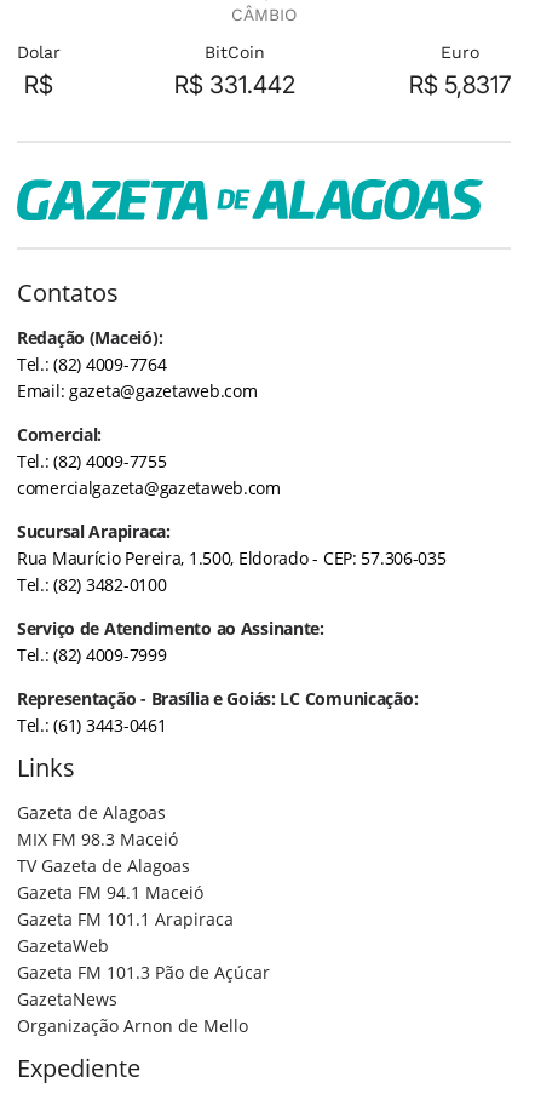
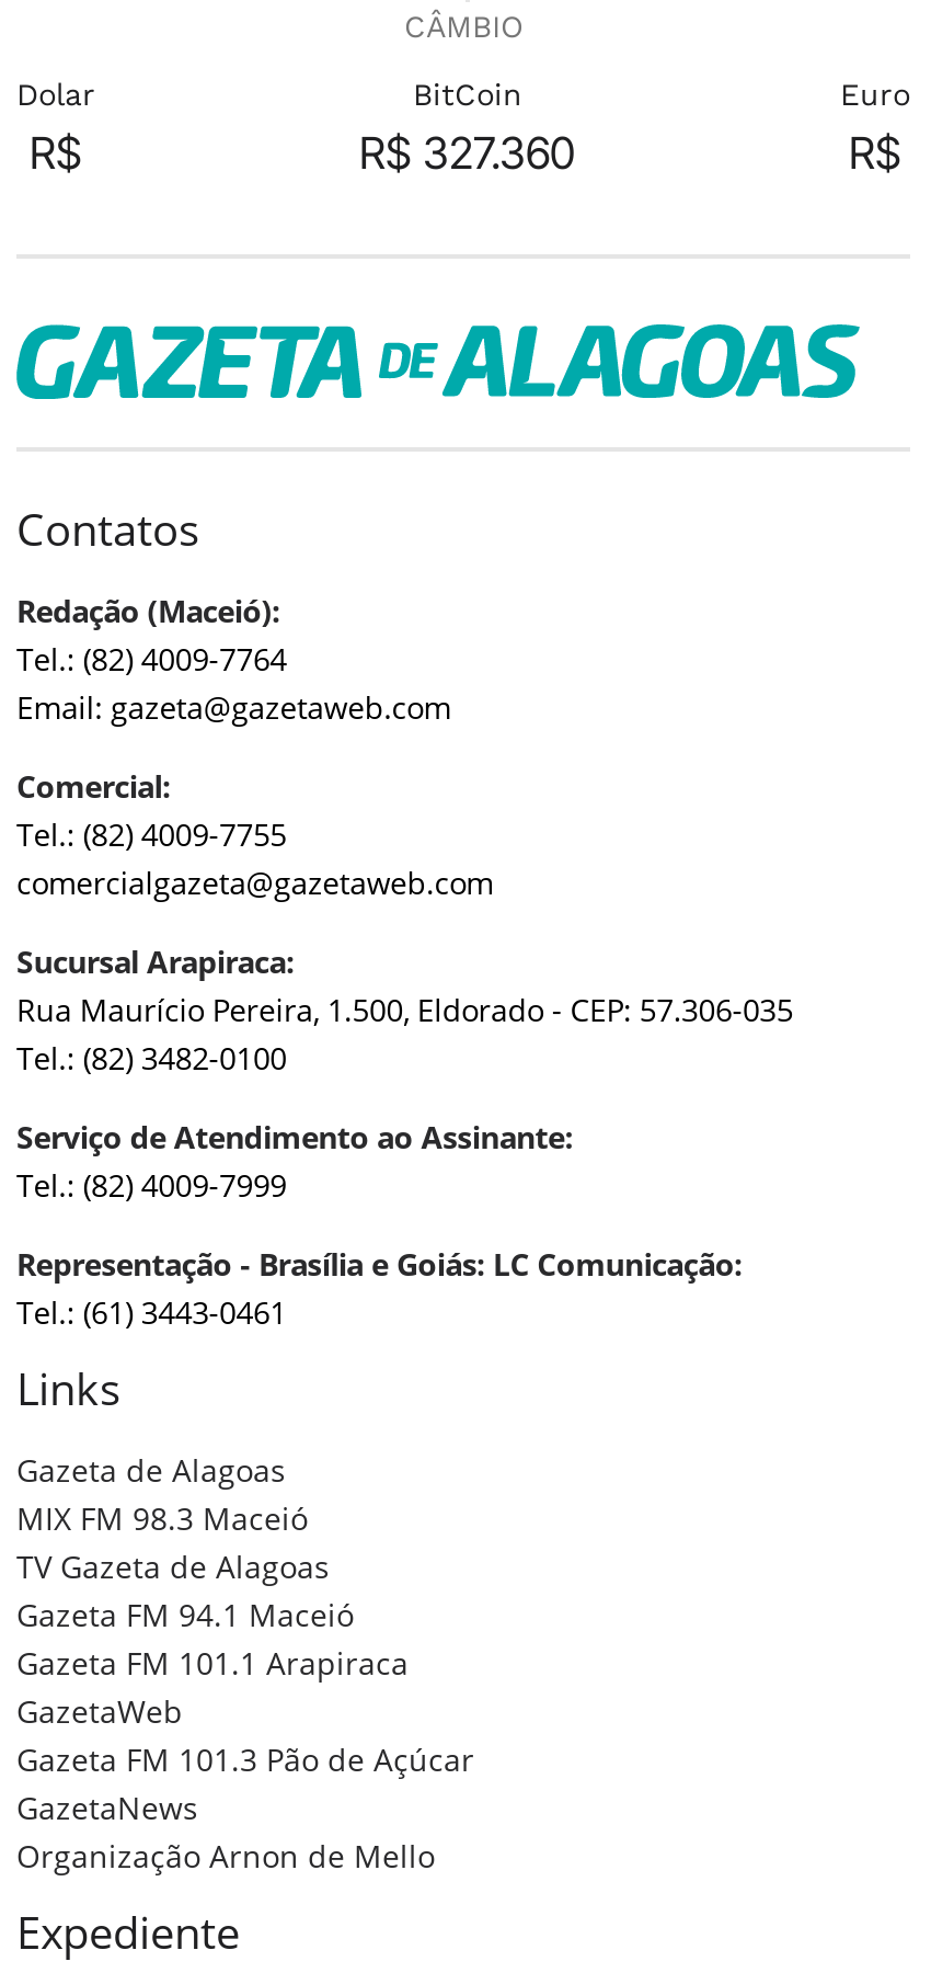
[174,70,295,99] R$ 331.442 -> [359,127,576,180] R$ 327.360
[409,70,511,99] R$ 5,8317 -> [849,127,901,180] R$

